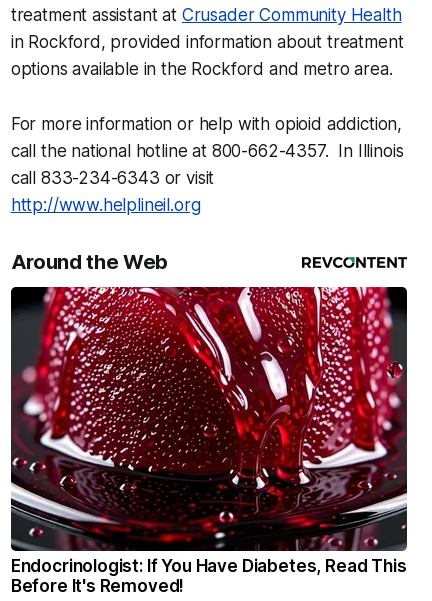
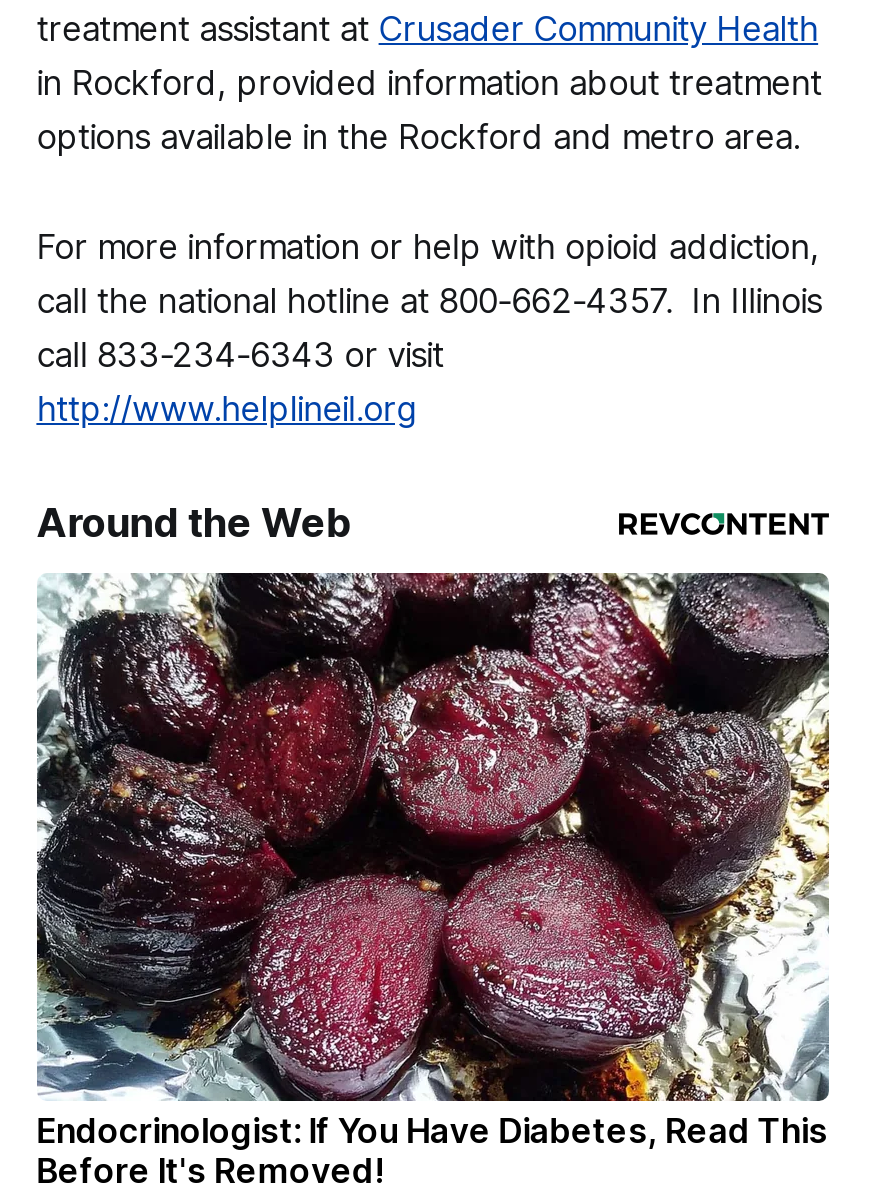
[10,286,408,552] [image] -> [35,571,831,1103] [image]

